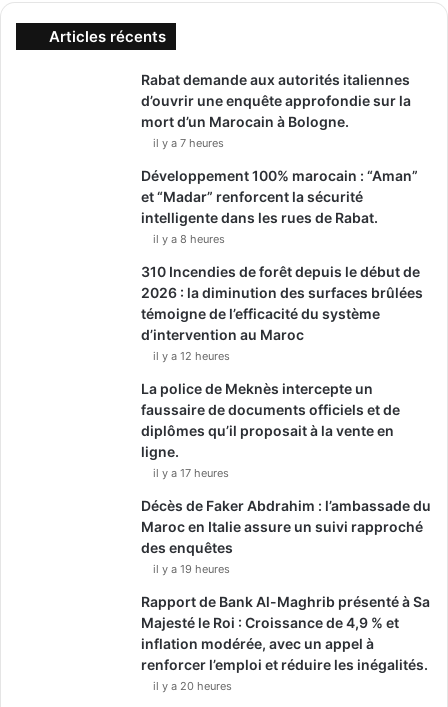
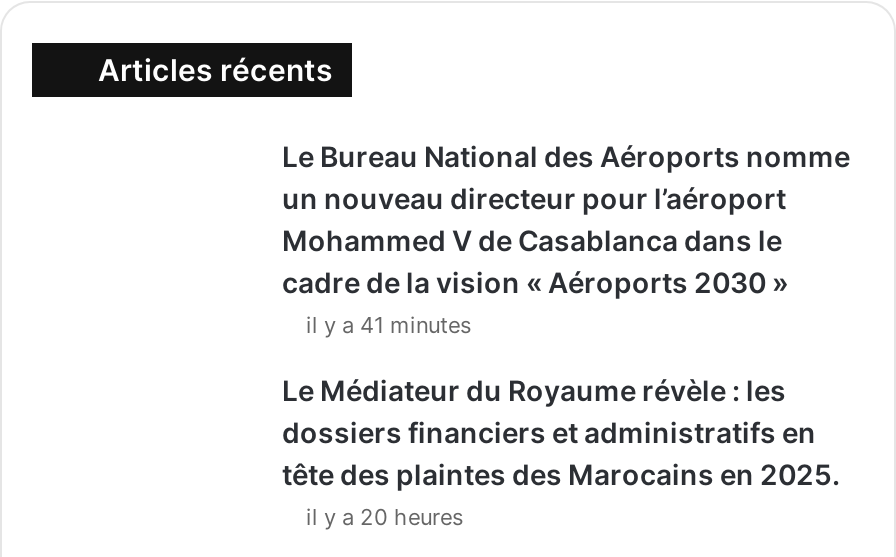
[141,71,431,673] Rabat demande aux autorités italiennes | d’ouvrir une enquête approfondie sur la | mort d’un Marocain à Bologne. | il y a 7 heures | Développement 100% marocain : “Aman” | et “Madar” renforcent la sécurité | intelligente dans les rues de Rabat. | il y a 8 heures | 310 Incendies de forêt depuis le début de | 2026 : la diminution des surfaces brûlées | témoigne de l’efficacité du système | d’intervention au Maroc | il y a 12 heures | La police de Meknès intercepte un | faussaire de documents officiels et de | diplômes qu’il proposait à la vente en | ligne. | il y a 17 heures | Décès de Faker Abdrahim : l’ambassade du | Maroc en Italie assure un suivi rapproché | des enquêtes | il y a 19 heures | Rapport de Bank Al-Maghrib présenté à Sa | Majesté le Roi : Croissance de 4,9 % et | inflation modérée, avec un appel à | renforcer l’emploi et réduire les inégalités. -> [282,139,850,491] Le Bureau National des Aéroports nomme | un nouveau directeur pour l’aéroport | Mohammed V de Casablanca dans le | cadre de la vision « Aéroports 2030 » | il y a 41 minutes | Le Médiateur du Royaume révèle : les | dossiers financiers et administratifs en | tête des plaintes des Marocains en 2025.

